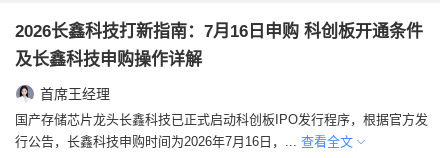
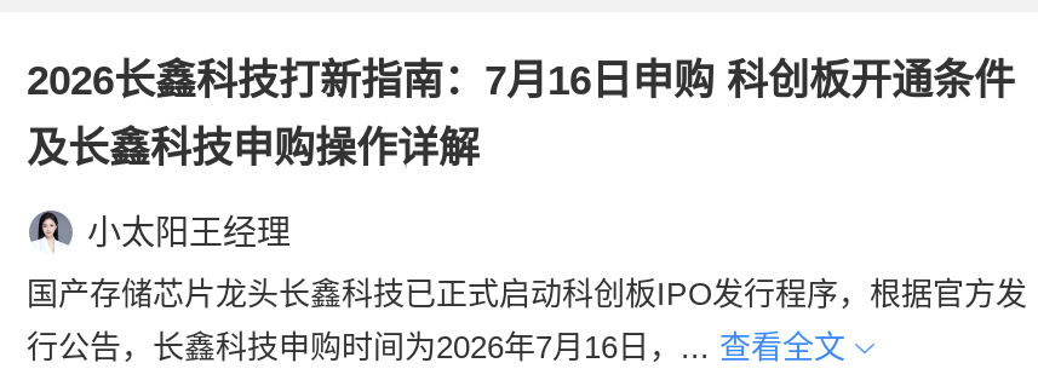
[40,86,110,102] 首席王经理 -> [87,213,291,252] 小太阳王经理

